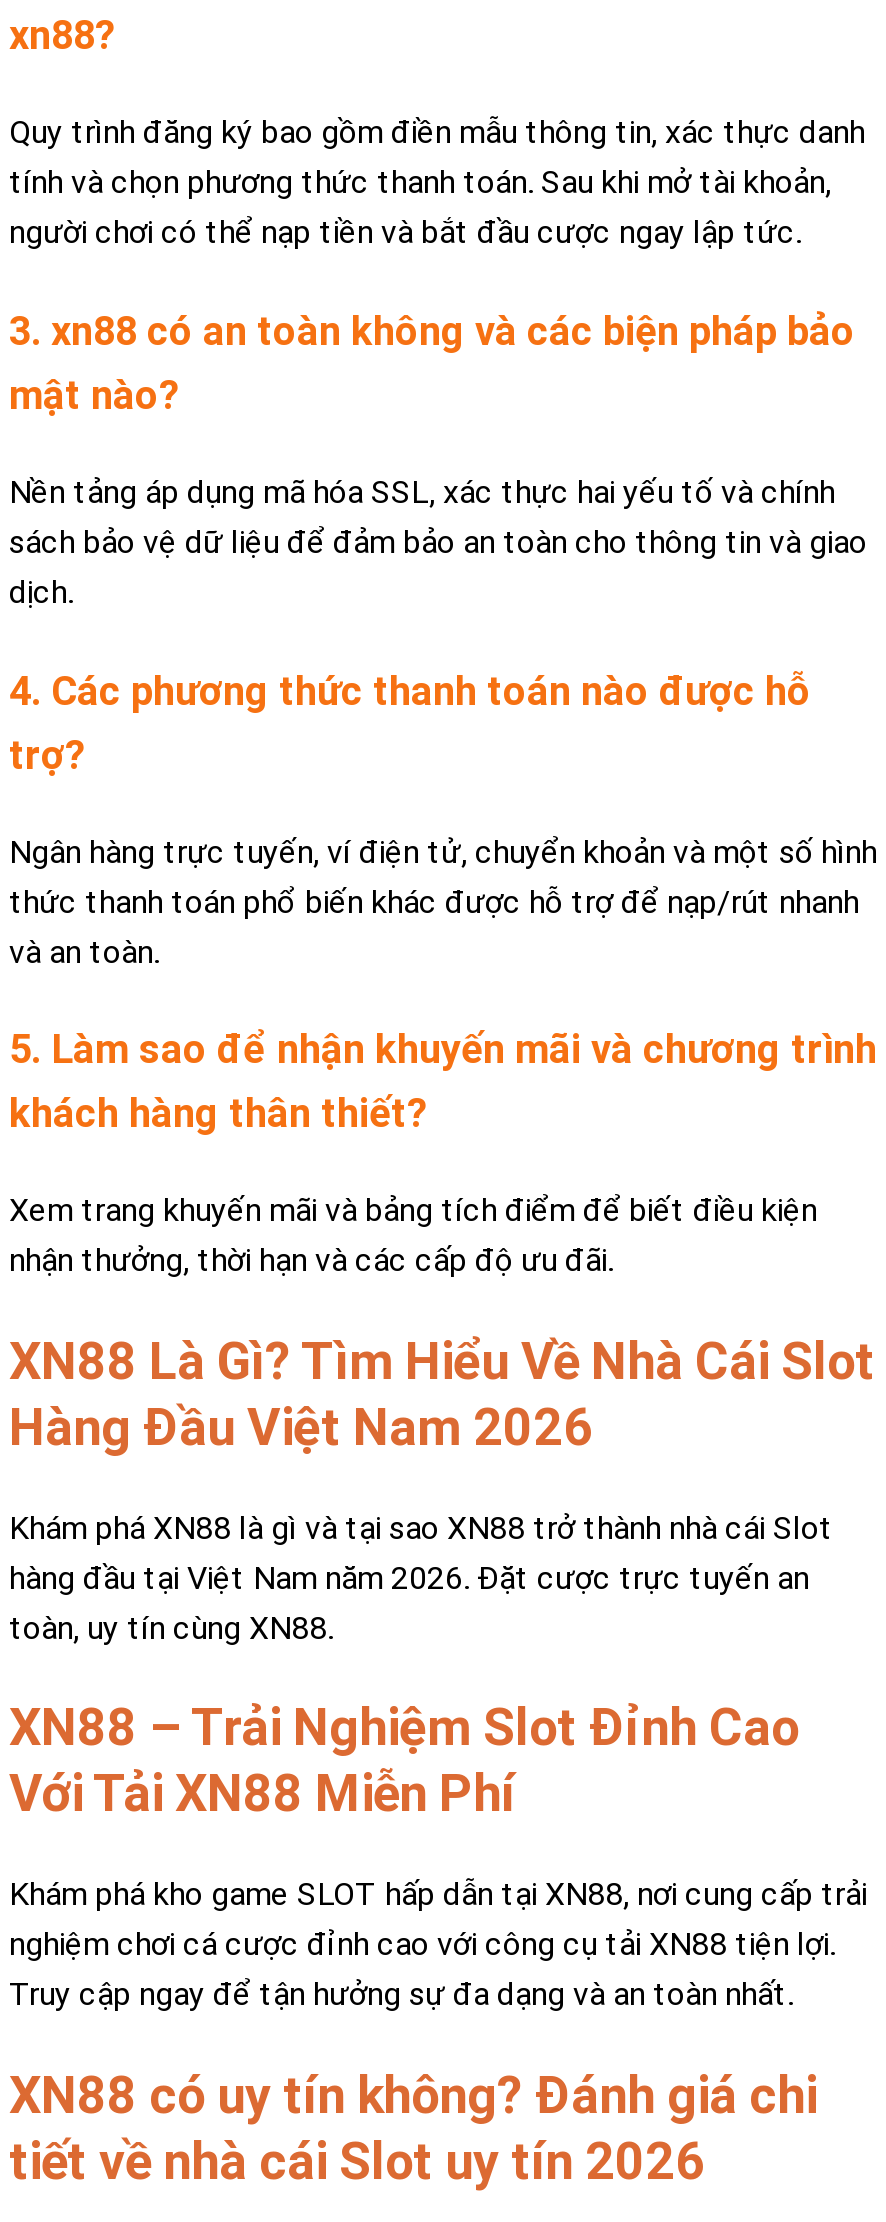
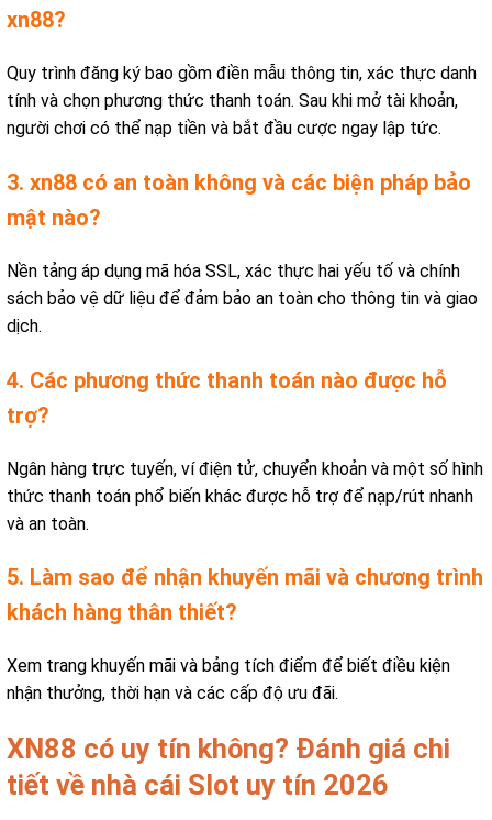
[9,1330,875,2014] XN88 Là Gì? Tìm Hiểu Về Nhà Cái Slot | Hàng Đầu Việt Nam 2026 | Khám phá XN88 là gì và tại sao XN88 trở thành nhà cái Slot | hàng đầu tại Việt Nam năm 2026. Đặt cược trực tuyến an | toàn, uy tín cùng XN88. | XN88 – Trải Nghiệm Slot Đỉnh Cao | Với Tải XN88 Miễn Phí | Khám phá kho game SLOT hấp dẫn tại XN88, nơi cung cấp trải | nghiệm chơi cá cược đỉnh cao với công cụ tải XN88 tiện lợi. | Truy cập ngay để tận hưởng sự đa dạng và an toàn nhất. -> none

